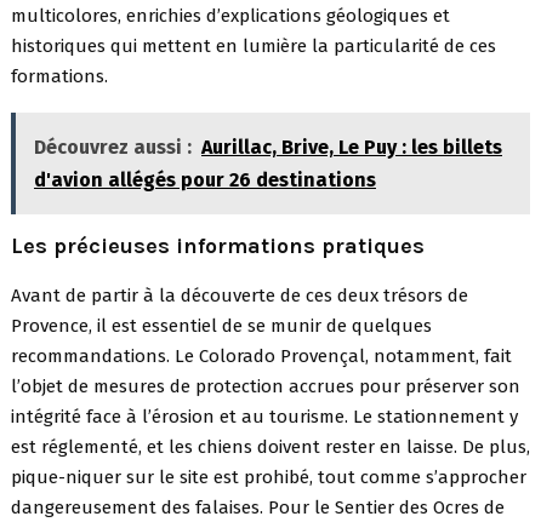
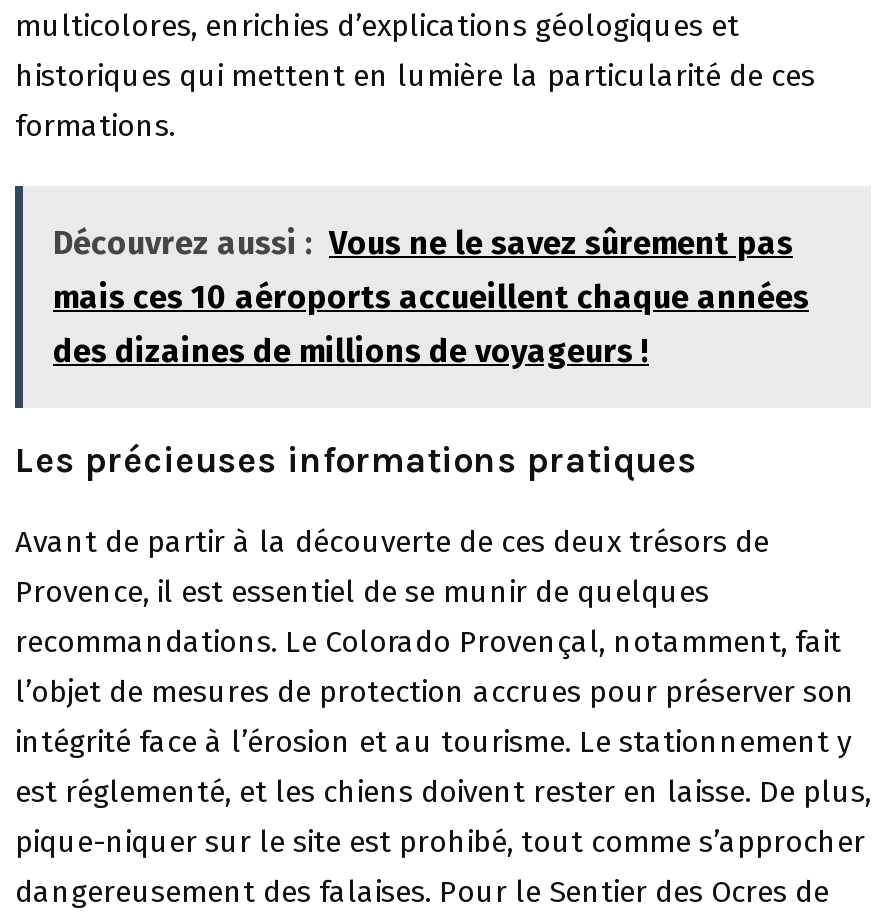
[34,135,502,191] Découvrez aussi : Aurillac, Brive, Le Puy : les billets | d'avion allégés pour 26 destinations -> [53,223,809,369] Découvrez aussi : Vous ne le savez sûrement pas | mais ces 10 aéroports accueillent chaque années | des dizaines de millions de voyageurs !

